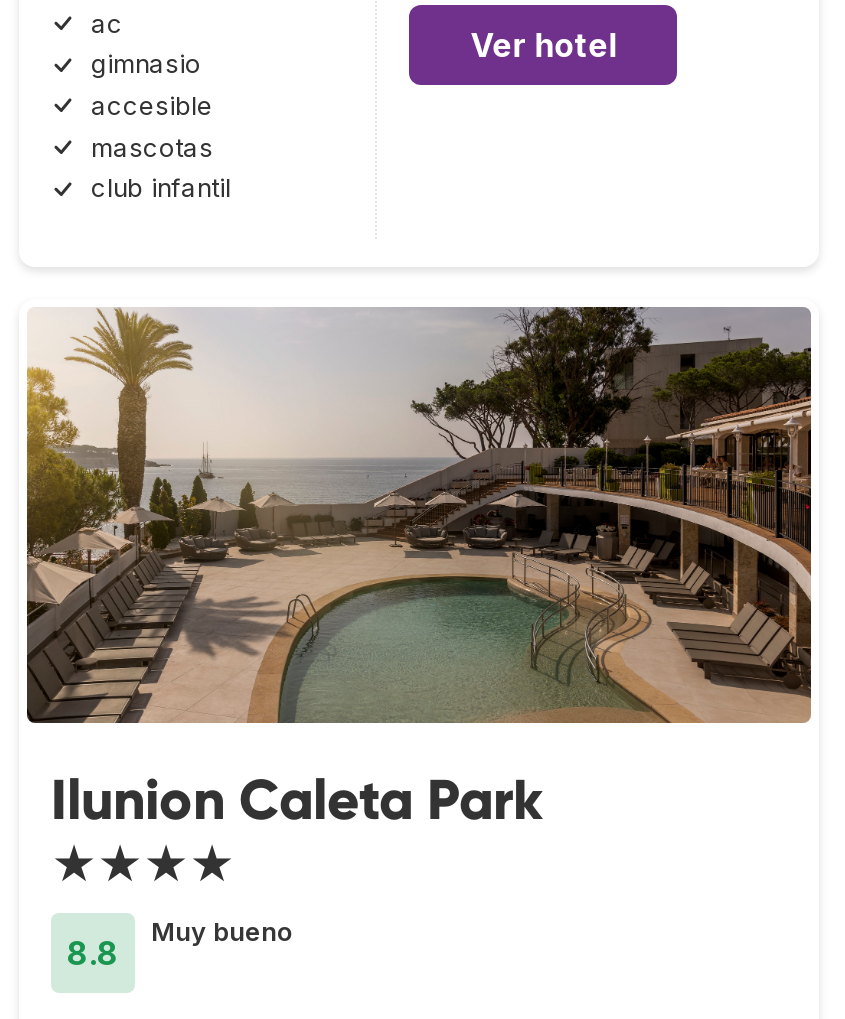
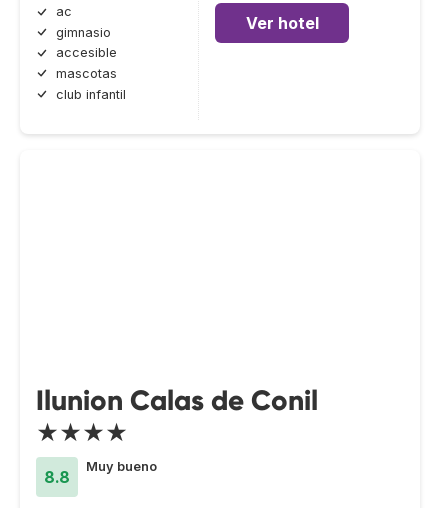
[25,304,813,726] [image] -> none
[51,765,543,835] Ilunion Caleta Park -> [36,383,318,418] Ilunion Calas de Conil

